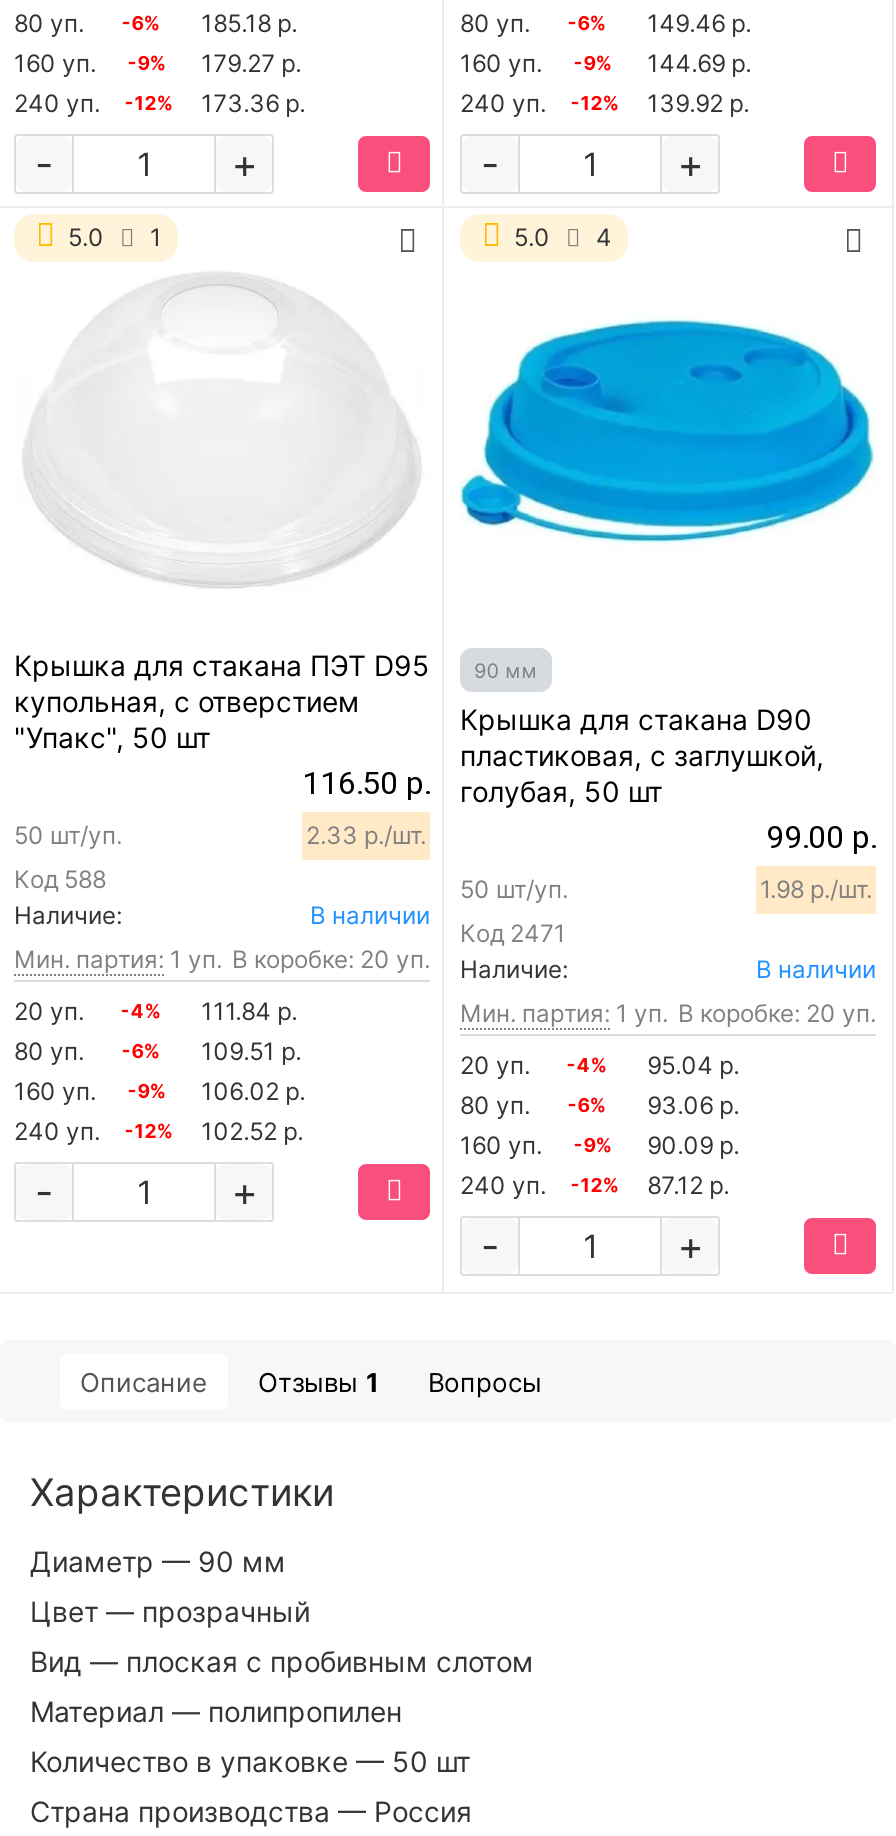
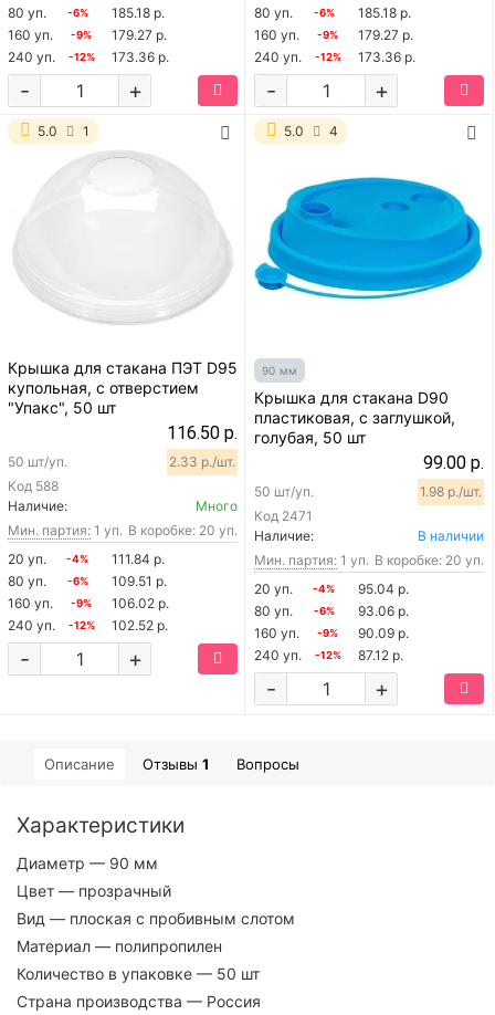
[460,7,751,37] 80 уп. -6% 149.46 р. -> [254,4,411,21] 80 уп. -6% 185.18 р.
[460,47,751,77] 160 уп. -9% 144.69 р. -> [254,26,413,43] 160 уп. -9% 179.27 р.
[460,87,749,117] 240 уп. -12% 139.92 р. -> [254,48,415,65] 240 уп. -12% 173.36 р.
[310,899,430,929] В наличии -> [196,497,238,514] Много

